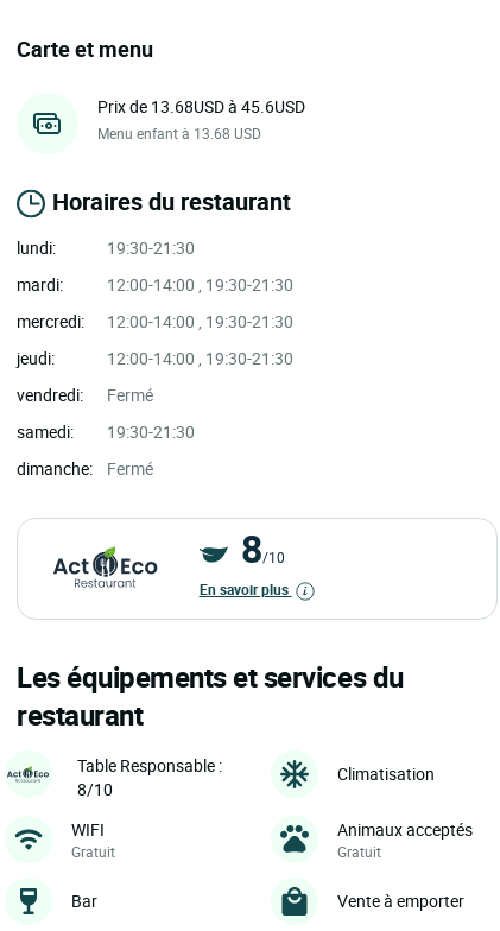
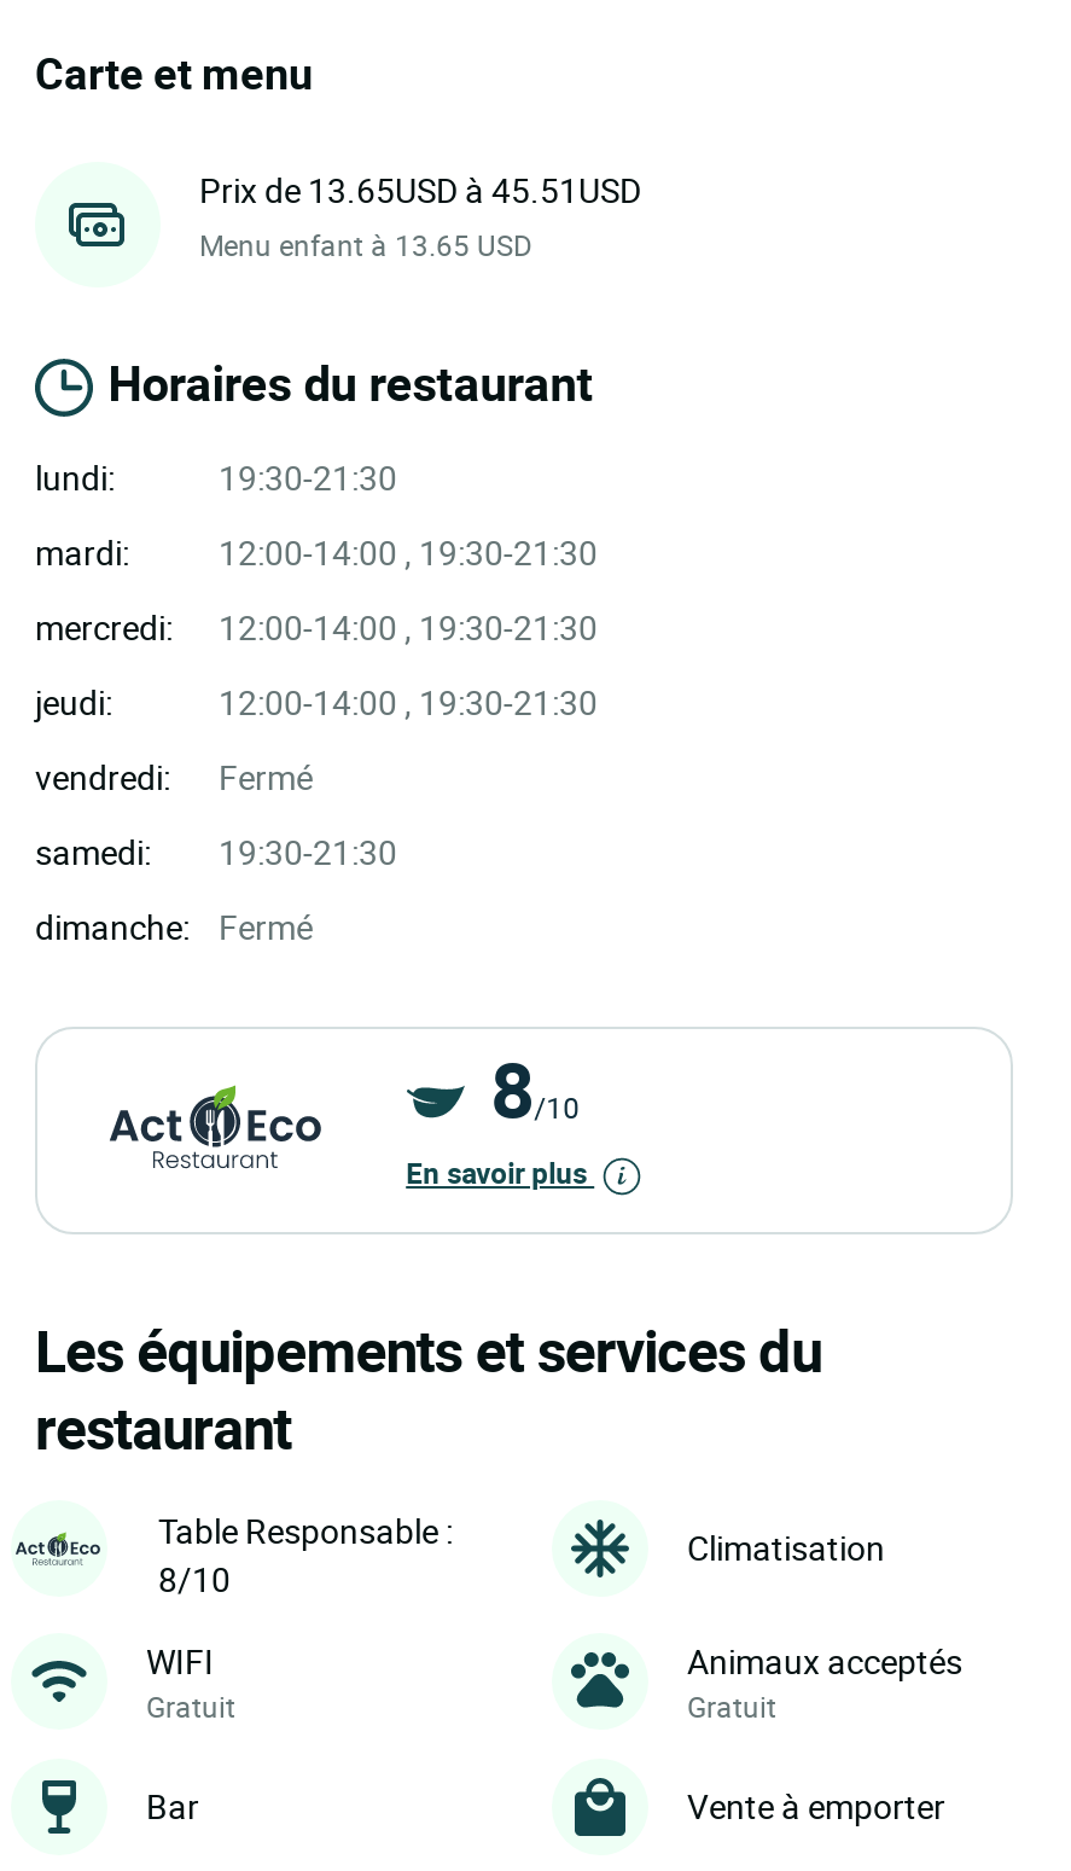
[97,95,305,117] Prix de 13.68USD à 45.6USD -> [199,166,641,212] Prix de 13.65USD à 45.51USD
[97,123,261,142] Menu enfant à 13.68 USD -> [199,224,532,262] Menu enfant à 13.65 USD

